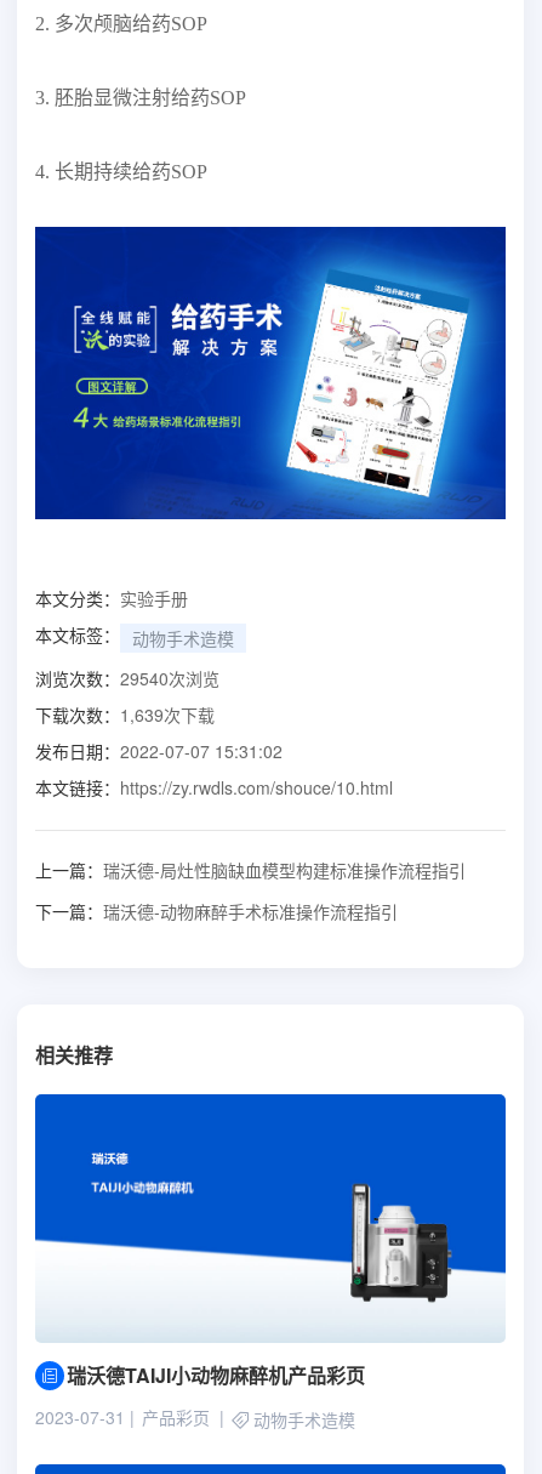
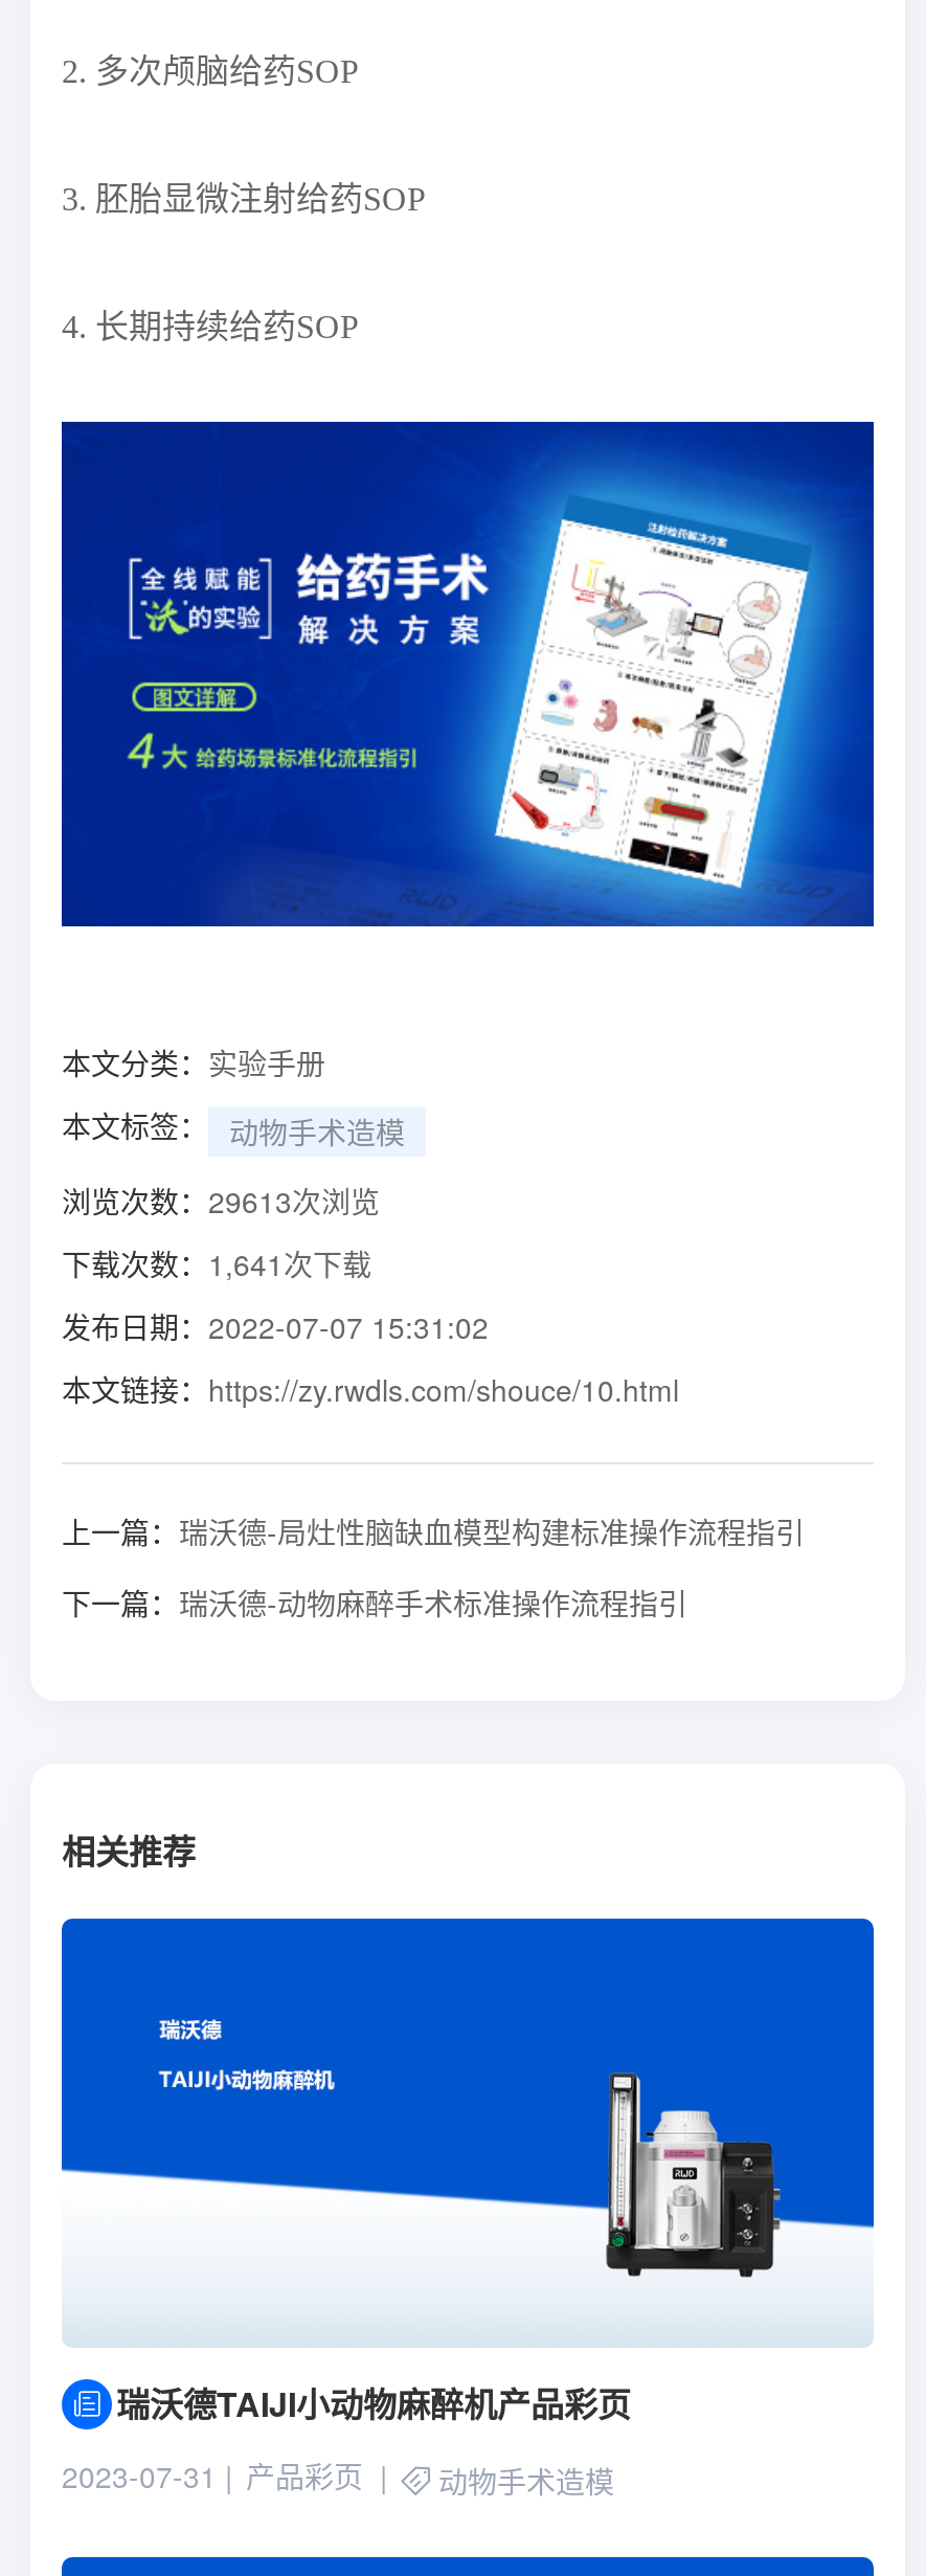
[35,666,219,690] 浏览次数：29540次浏览 -> [62,1179,380,1221] 浏览次数：29613次浏览
[35,702,215,726] 下载次数：1,639次下载 -> [62,1242,371,1284] 下载次数：1,641次下载

